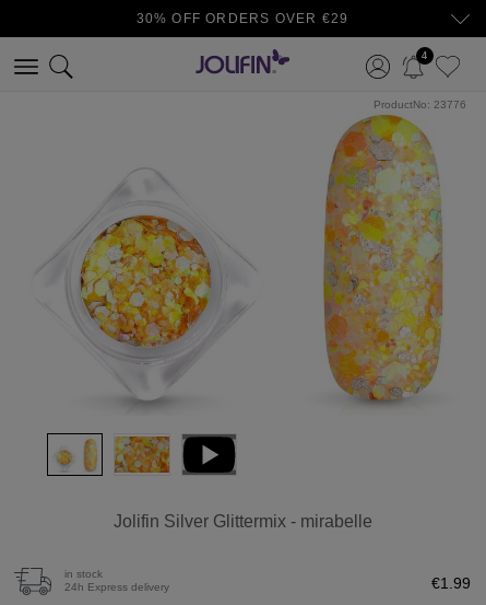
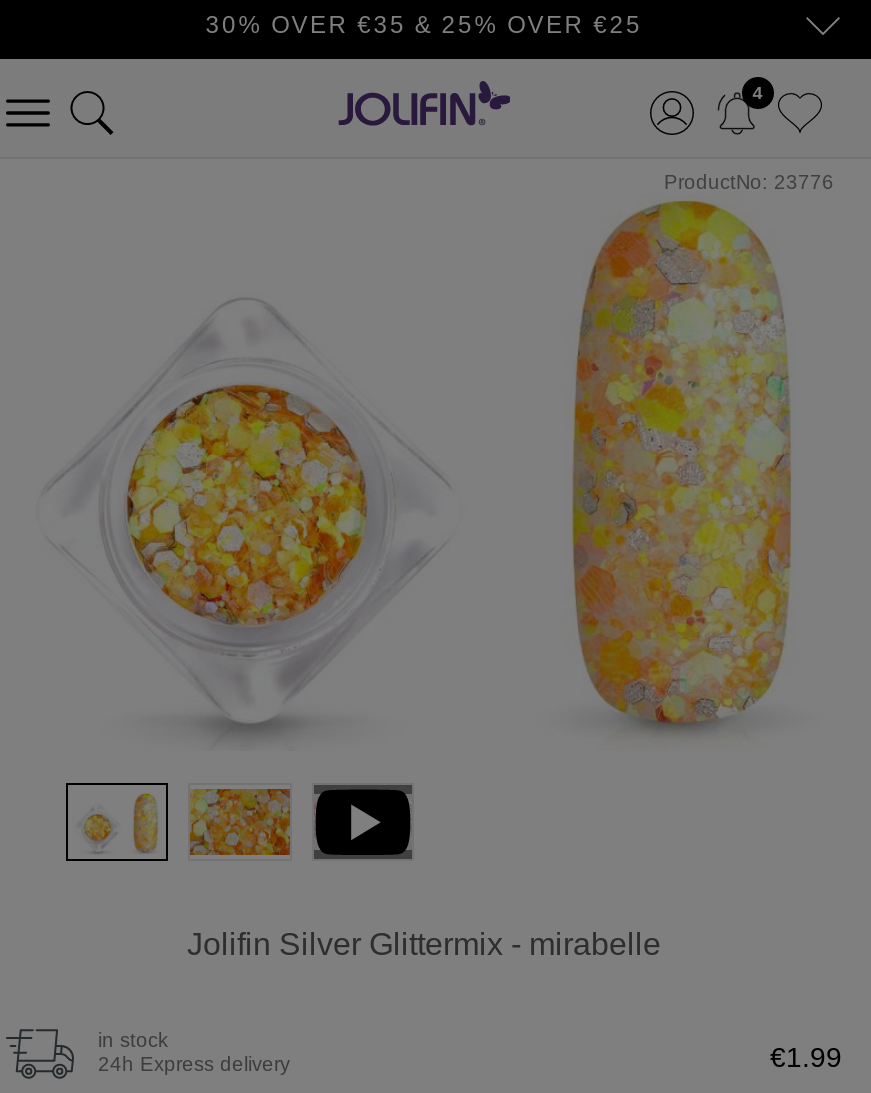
[136,11,349,26] 30% OFF ORDERS OVER €29 -> [206,11,642,39] 30% OVER €35 & 25% OVER €25

